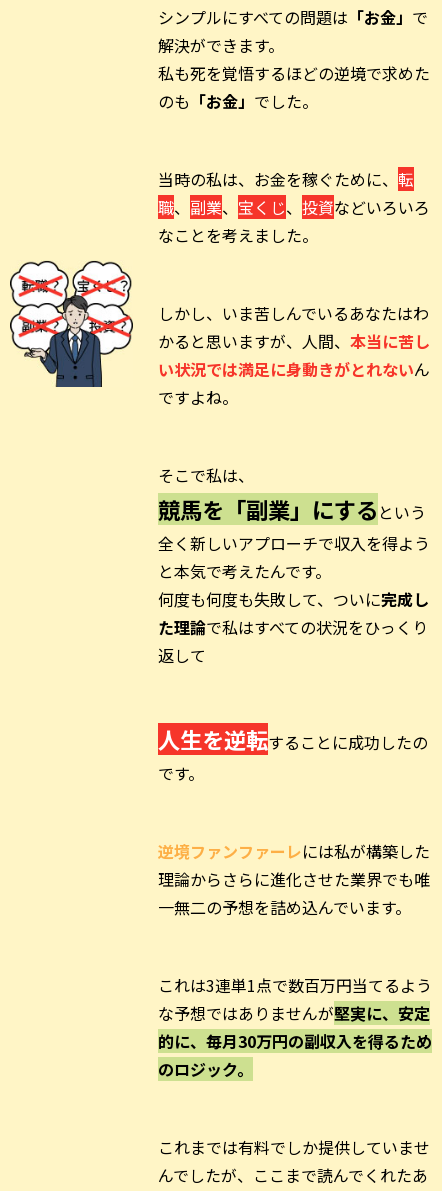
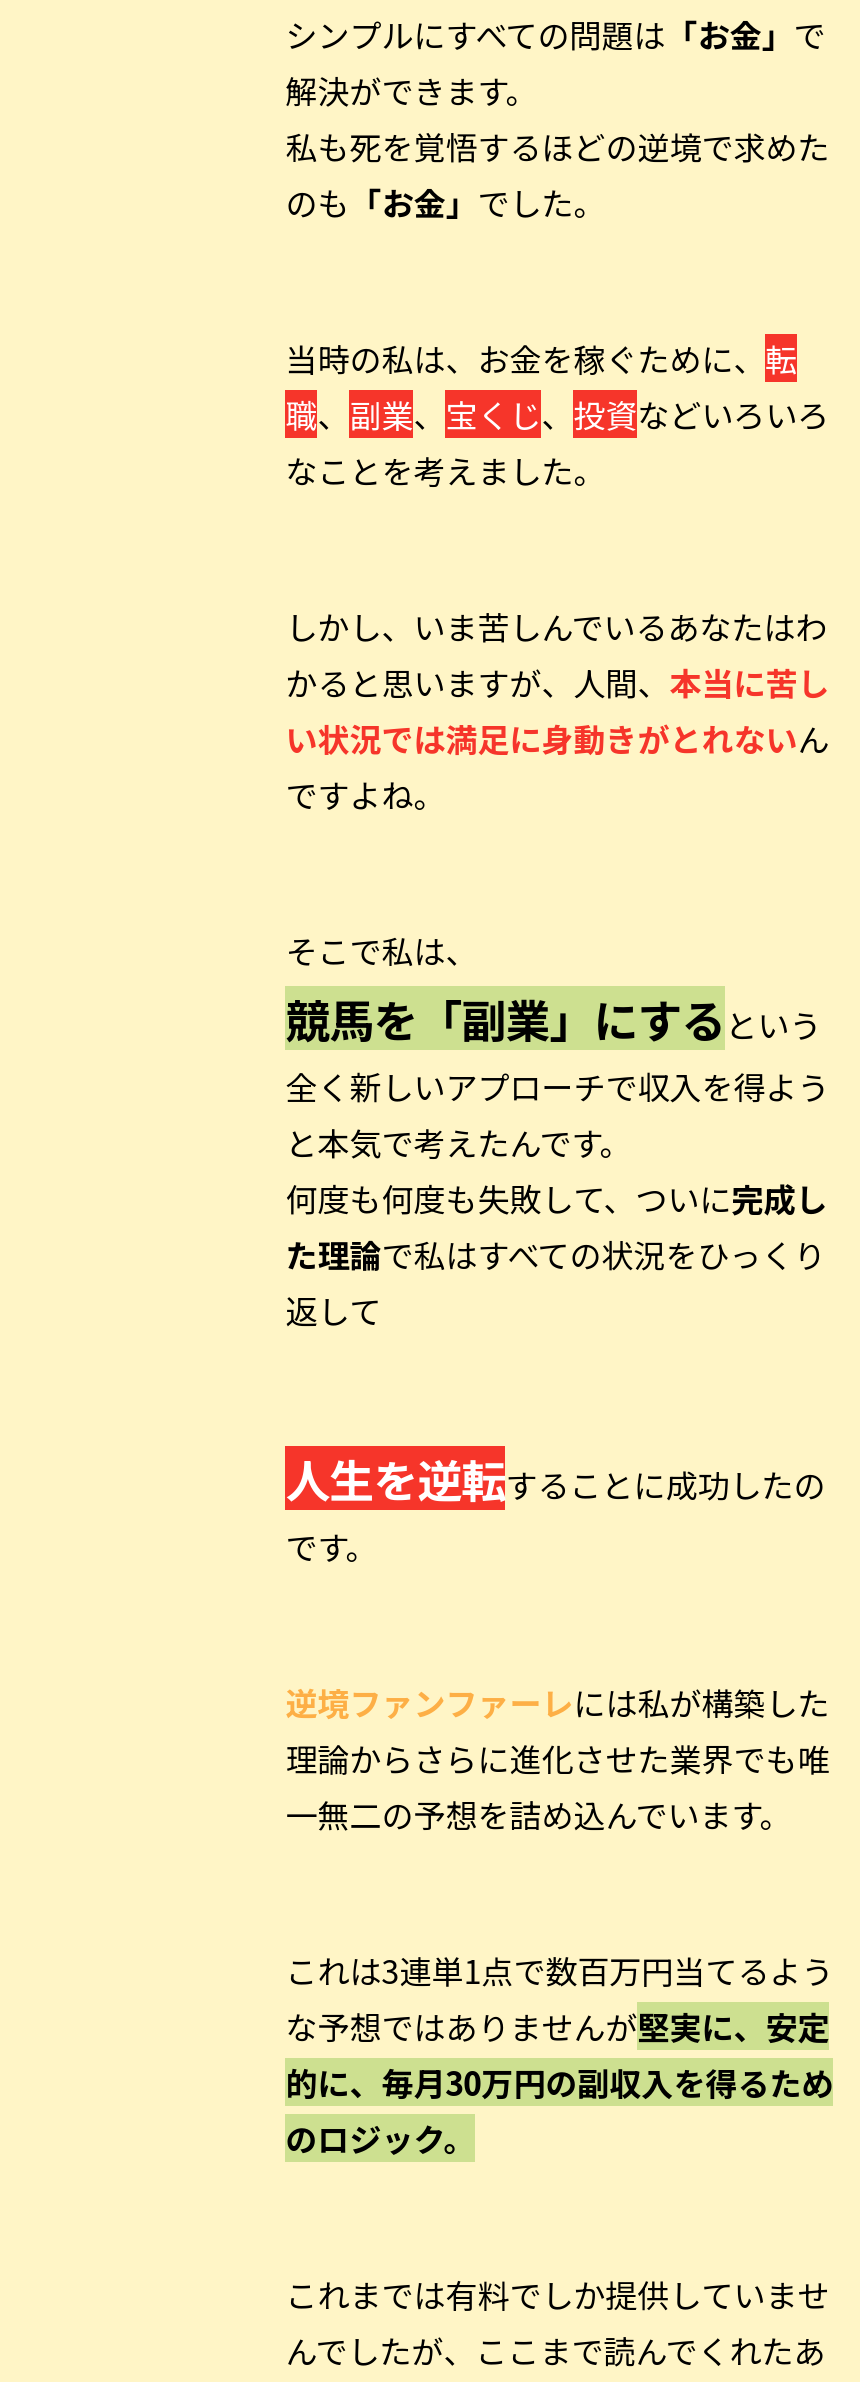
[9,260,134,388] [image] -> none

